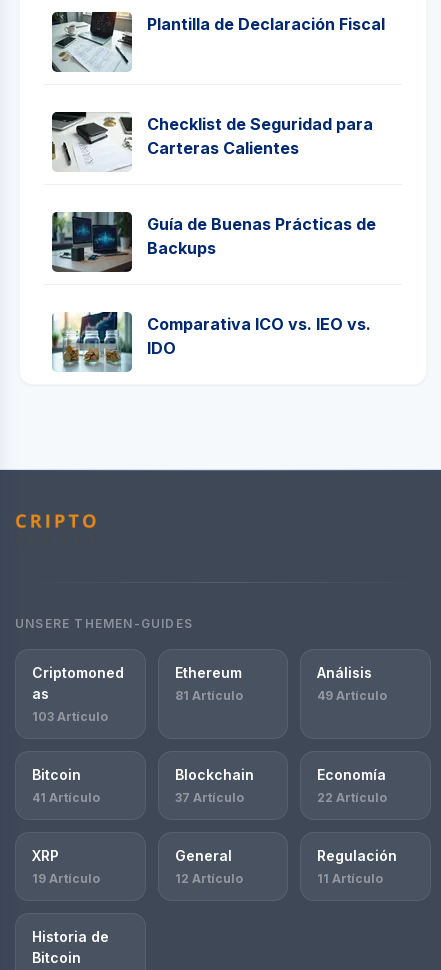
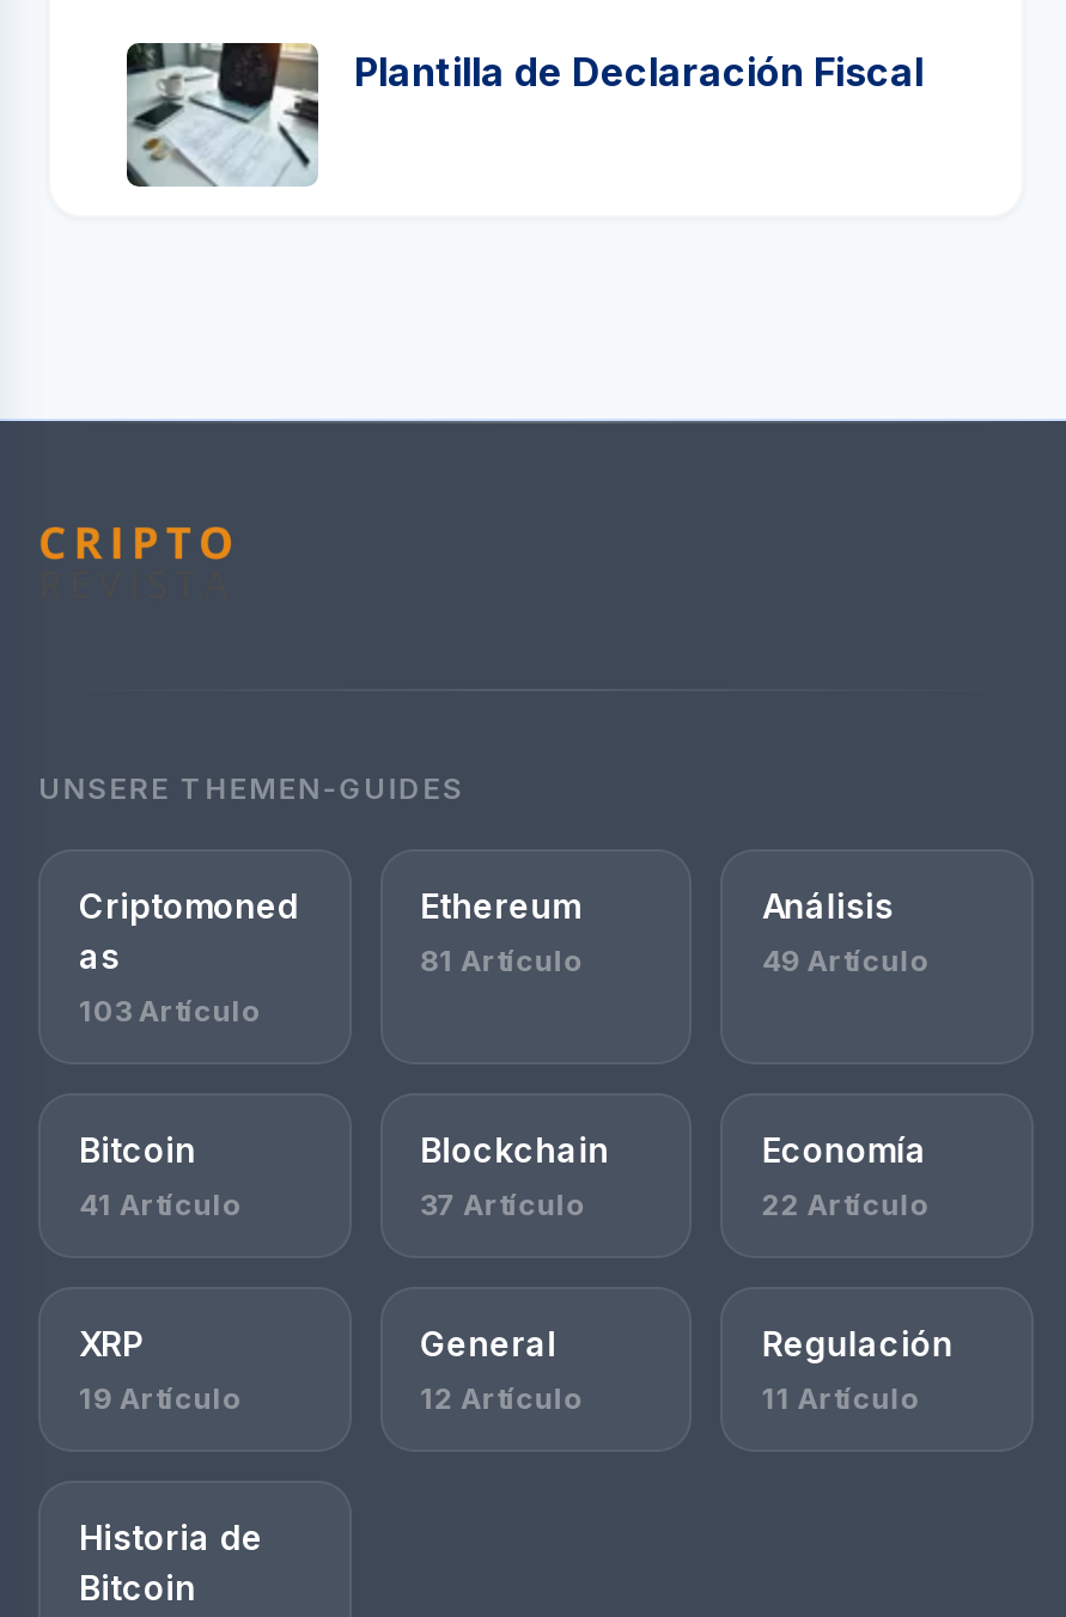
[51,111,373,172] [image] | Checklist de Seguridad para | Carteras Calientes -> none
[51,211,376,273] [image] | Guía de Buenas Prácticas de | Backups -> none
[51,311,371,372] [image] | Comparativa ICO vs. IEO vs. | IDO -> none

